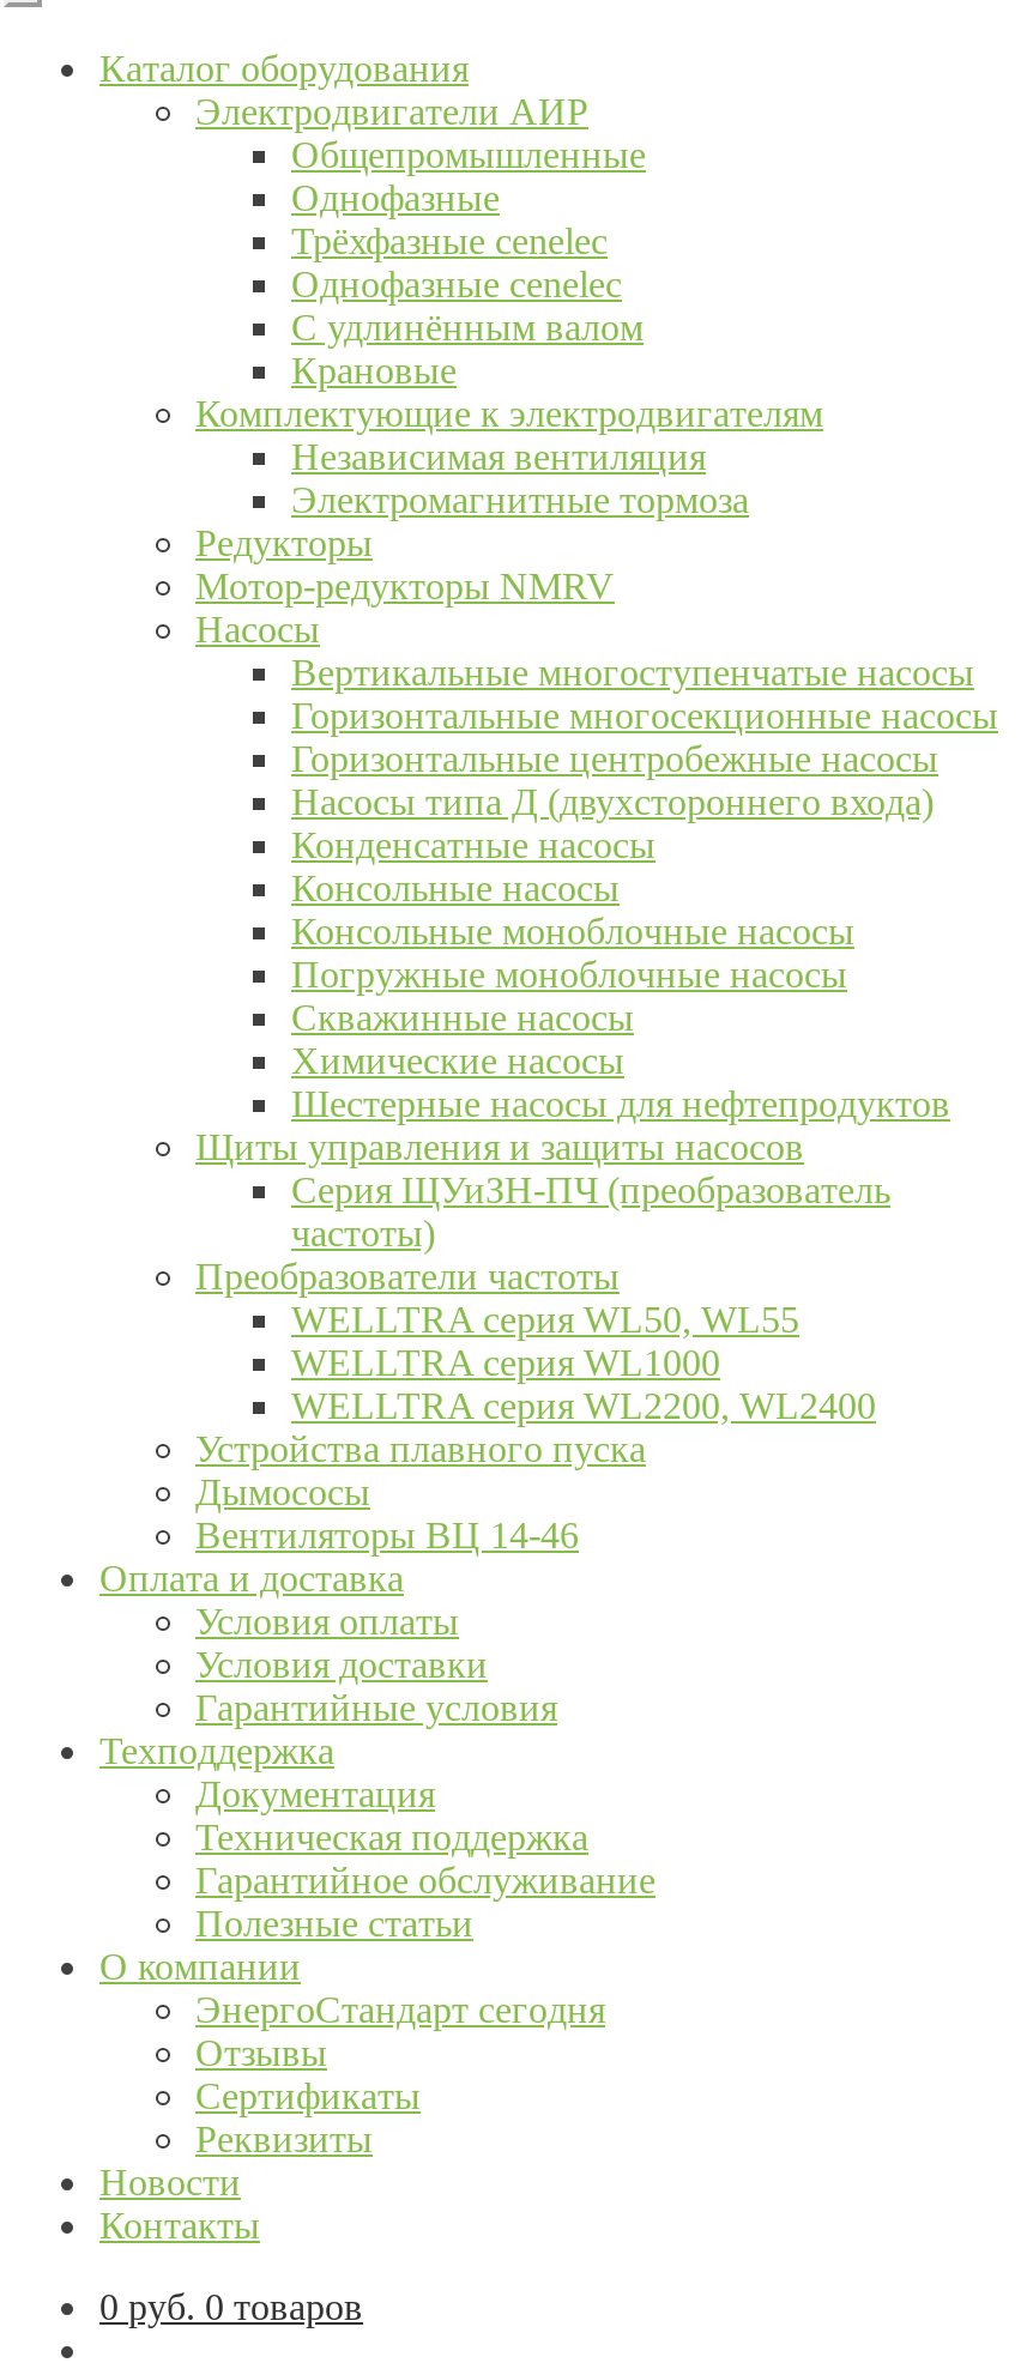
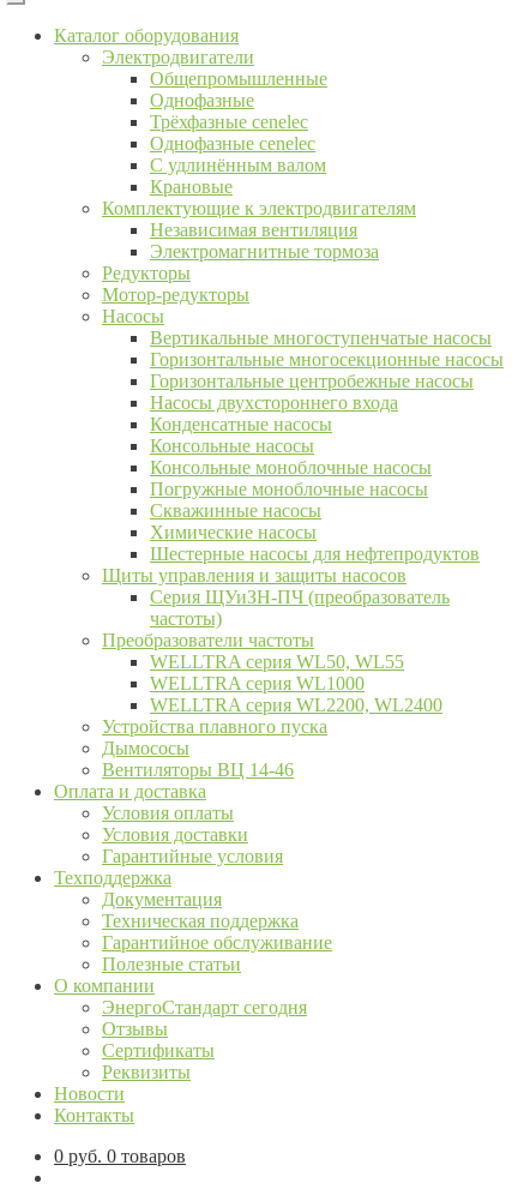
[195,91,588,132] Электродвигатели АИР -> [102,47,254,67] Электродвигатели
[195,566,615,606] Мотор-редукторы NMRV -> [102,284,249,305] Мотор-редукторы
[291,781,934,822] Насосы типа Д (двухстороннего входа) -> [150,392,398,413] Насосы двухстороннего входа

